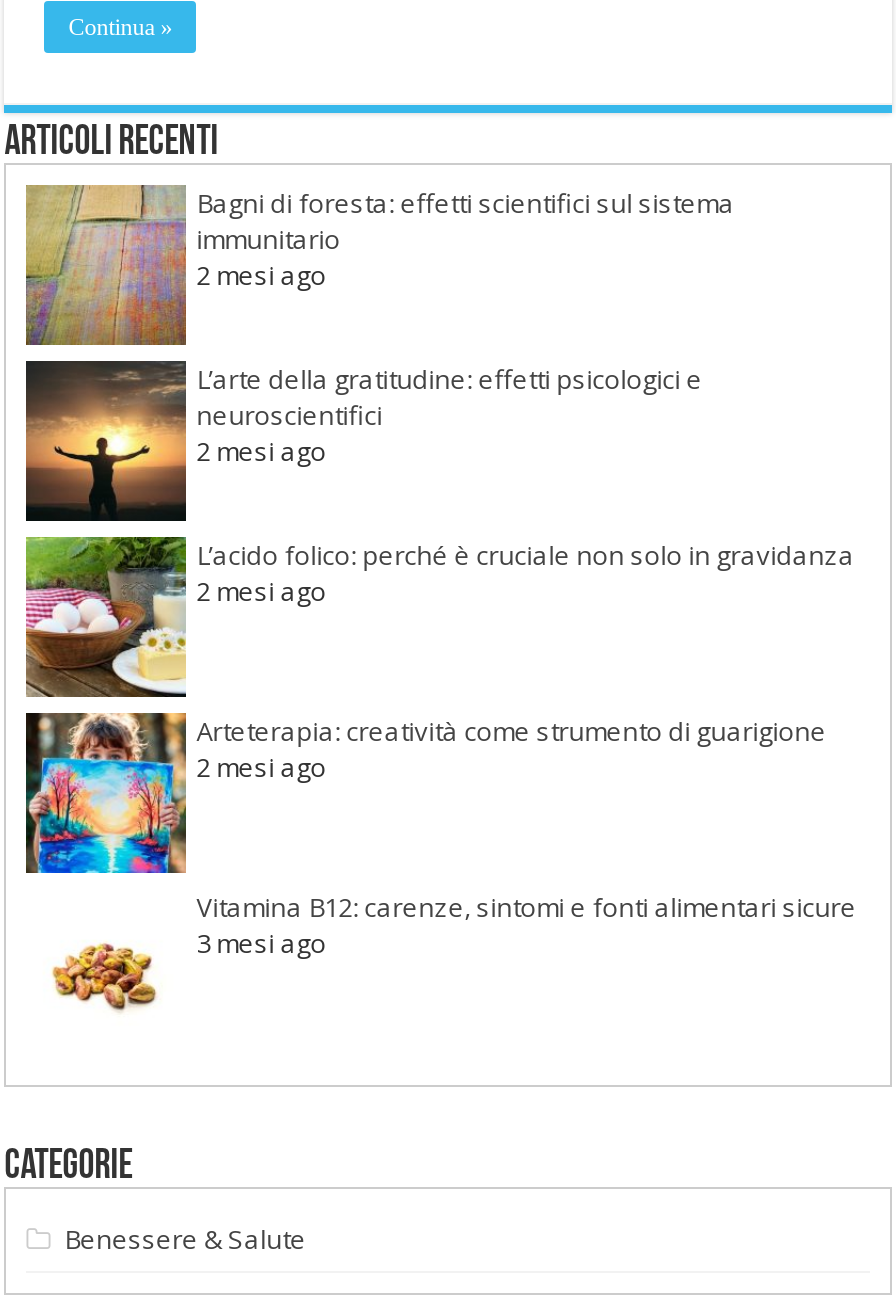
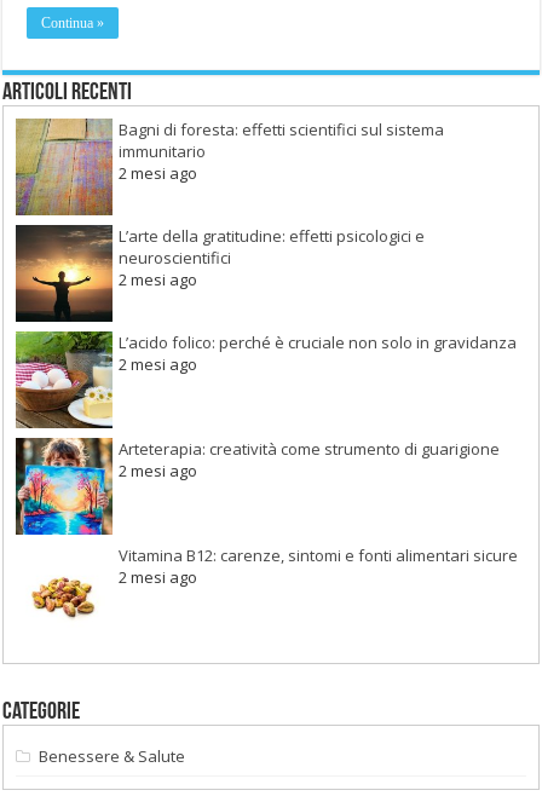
[196,925,326,961] 3 mesi ago -> [119,566,197,588] 2 mesi ago

